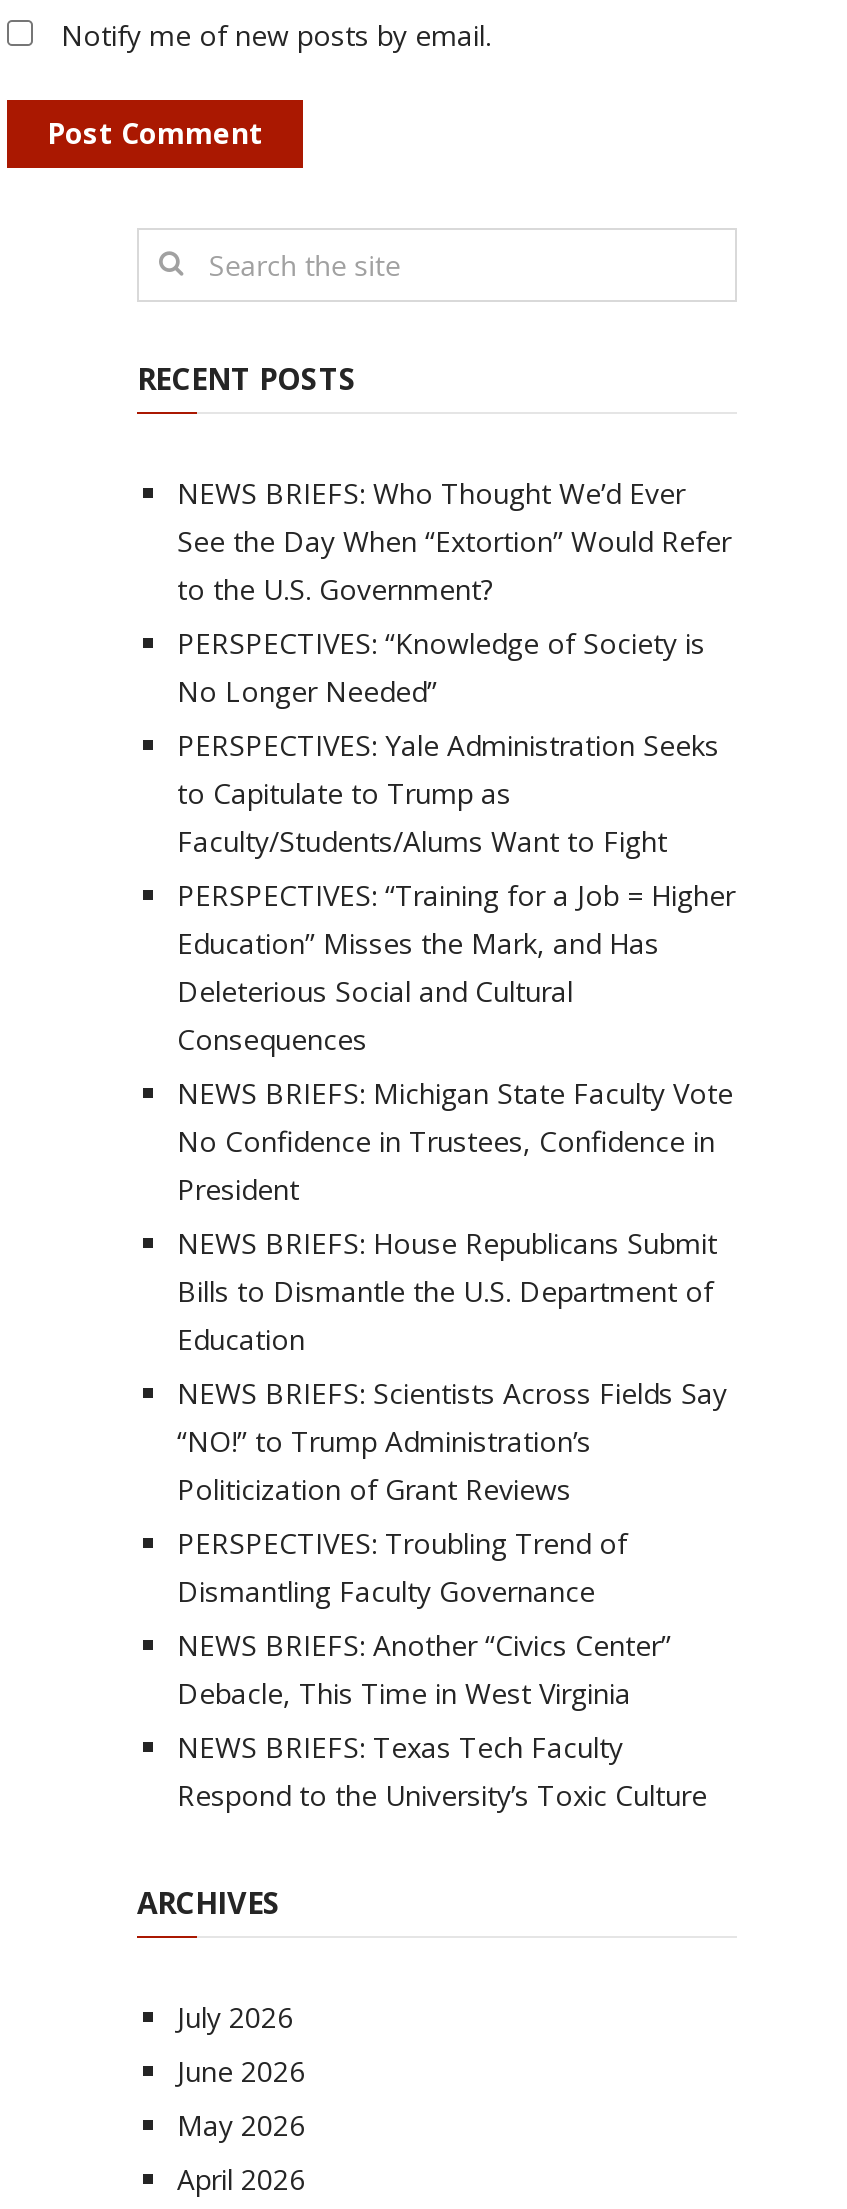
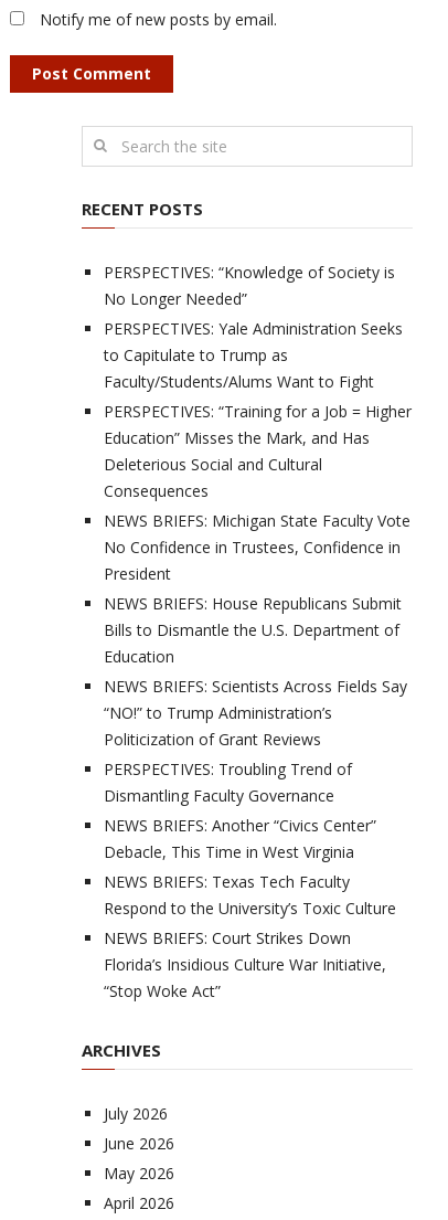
[177,474,731,608] NEWS BRIEFS: Who Thought We’d Ever | See the Day When “Extortion” Would Refer | to the U.S. Government? -> none
moved [177,624,735,1814] -> [104,262,412,919]: PERSPECTIVES: “Knowledge of Society is | No Longer Needed” | PERSPECTIVES: Yale Administration Seeks | ... | NEWS BRIEFS: Texas Tech Faculty | Respond to the University’s Toxic Culture
none -> [104,928,386,1002] NEWS BRIEFS: Court Strikes Down | Florida’s Insidious Culture War Initiative, | “Stop Woke Act”

